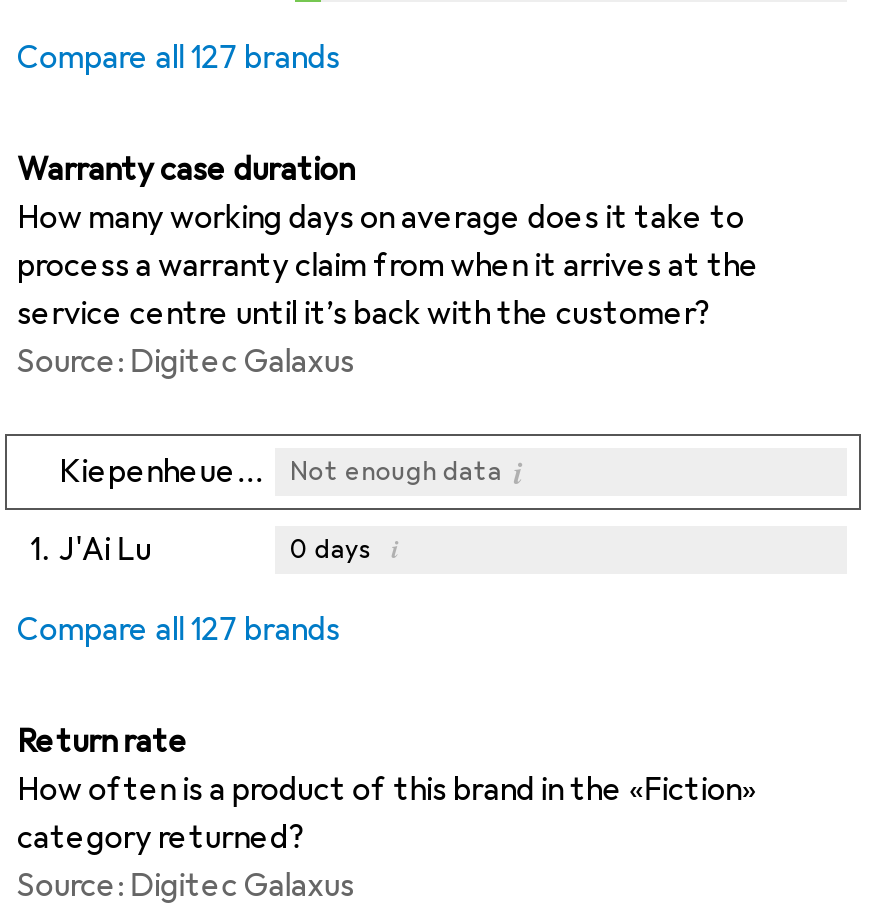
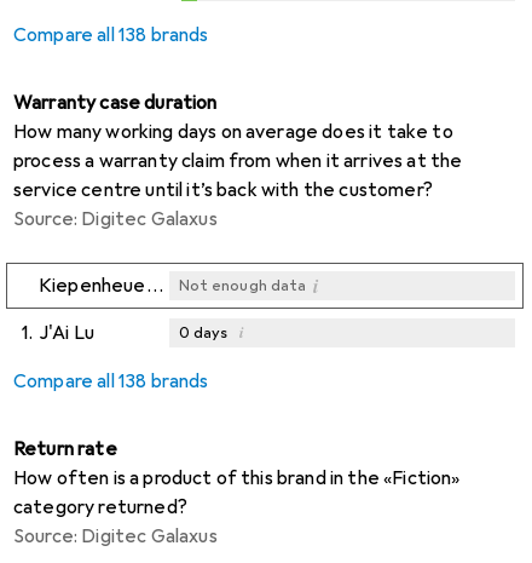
[17,37,340,77] Compare all 127 brands -> [13,22,209,47] Compare all 138 brands
[17,609,340,649] Compare all 127 brands -> [13,369,209,393] Compare all 138 brands

